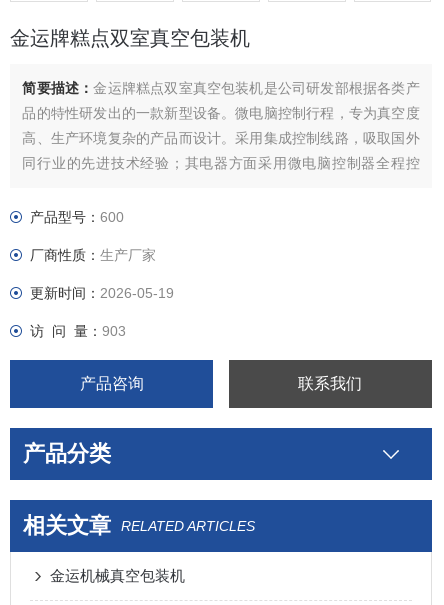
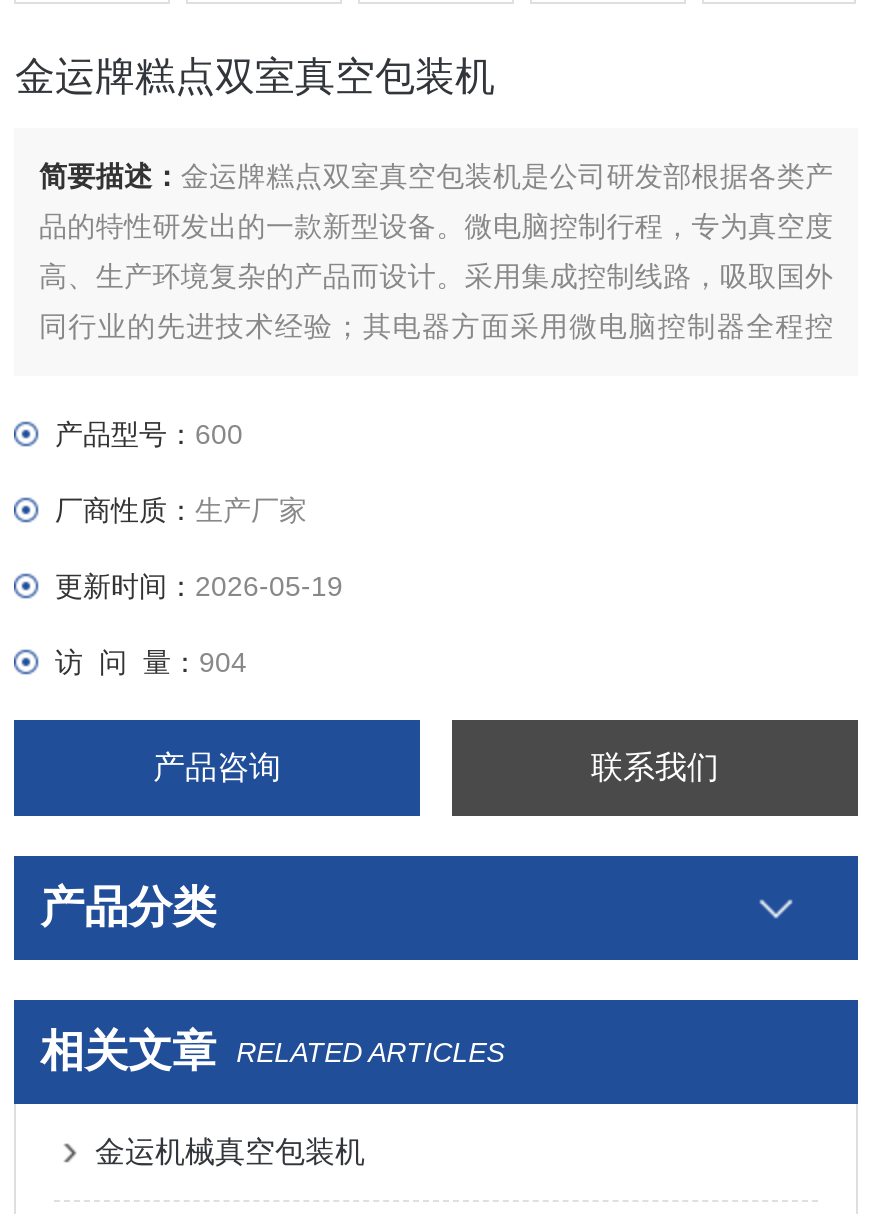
[30,323,126,339] 访 问 量：903 -> [55,646,247,678] 访 问 量：904

